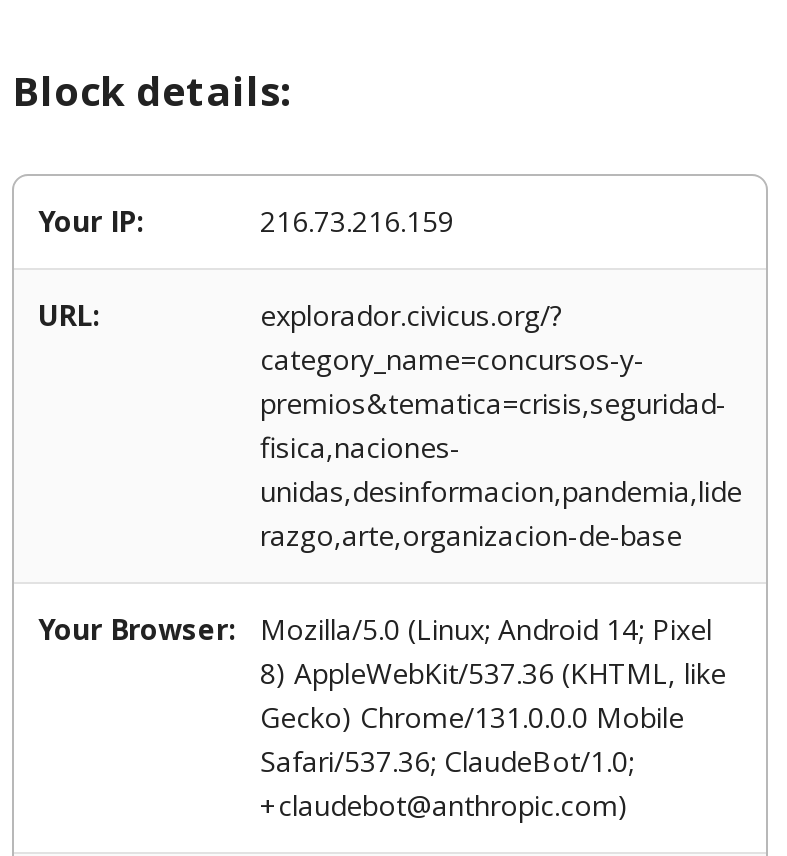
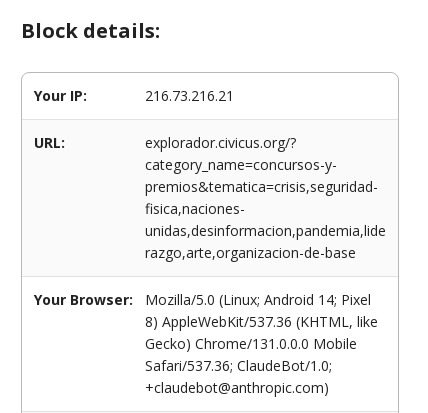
[260,202,454,240] 216.73.216.159 -> [145,86,234,105] 216.73.216.21

